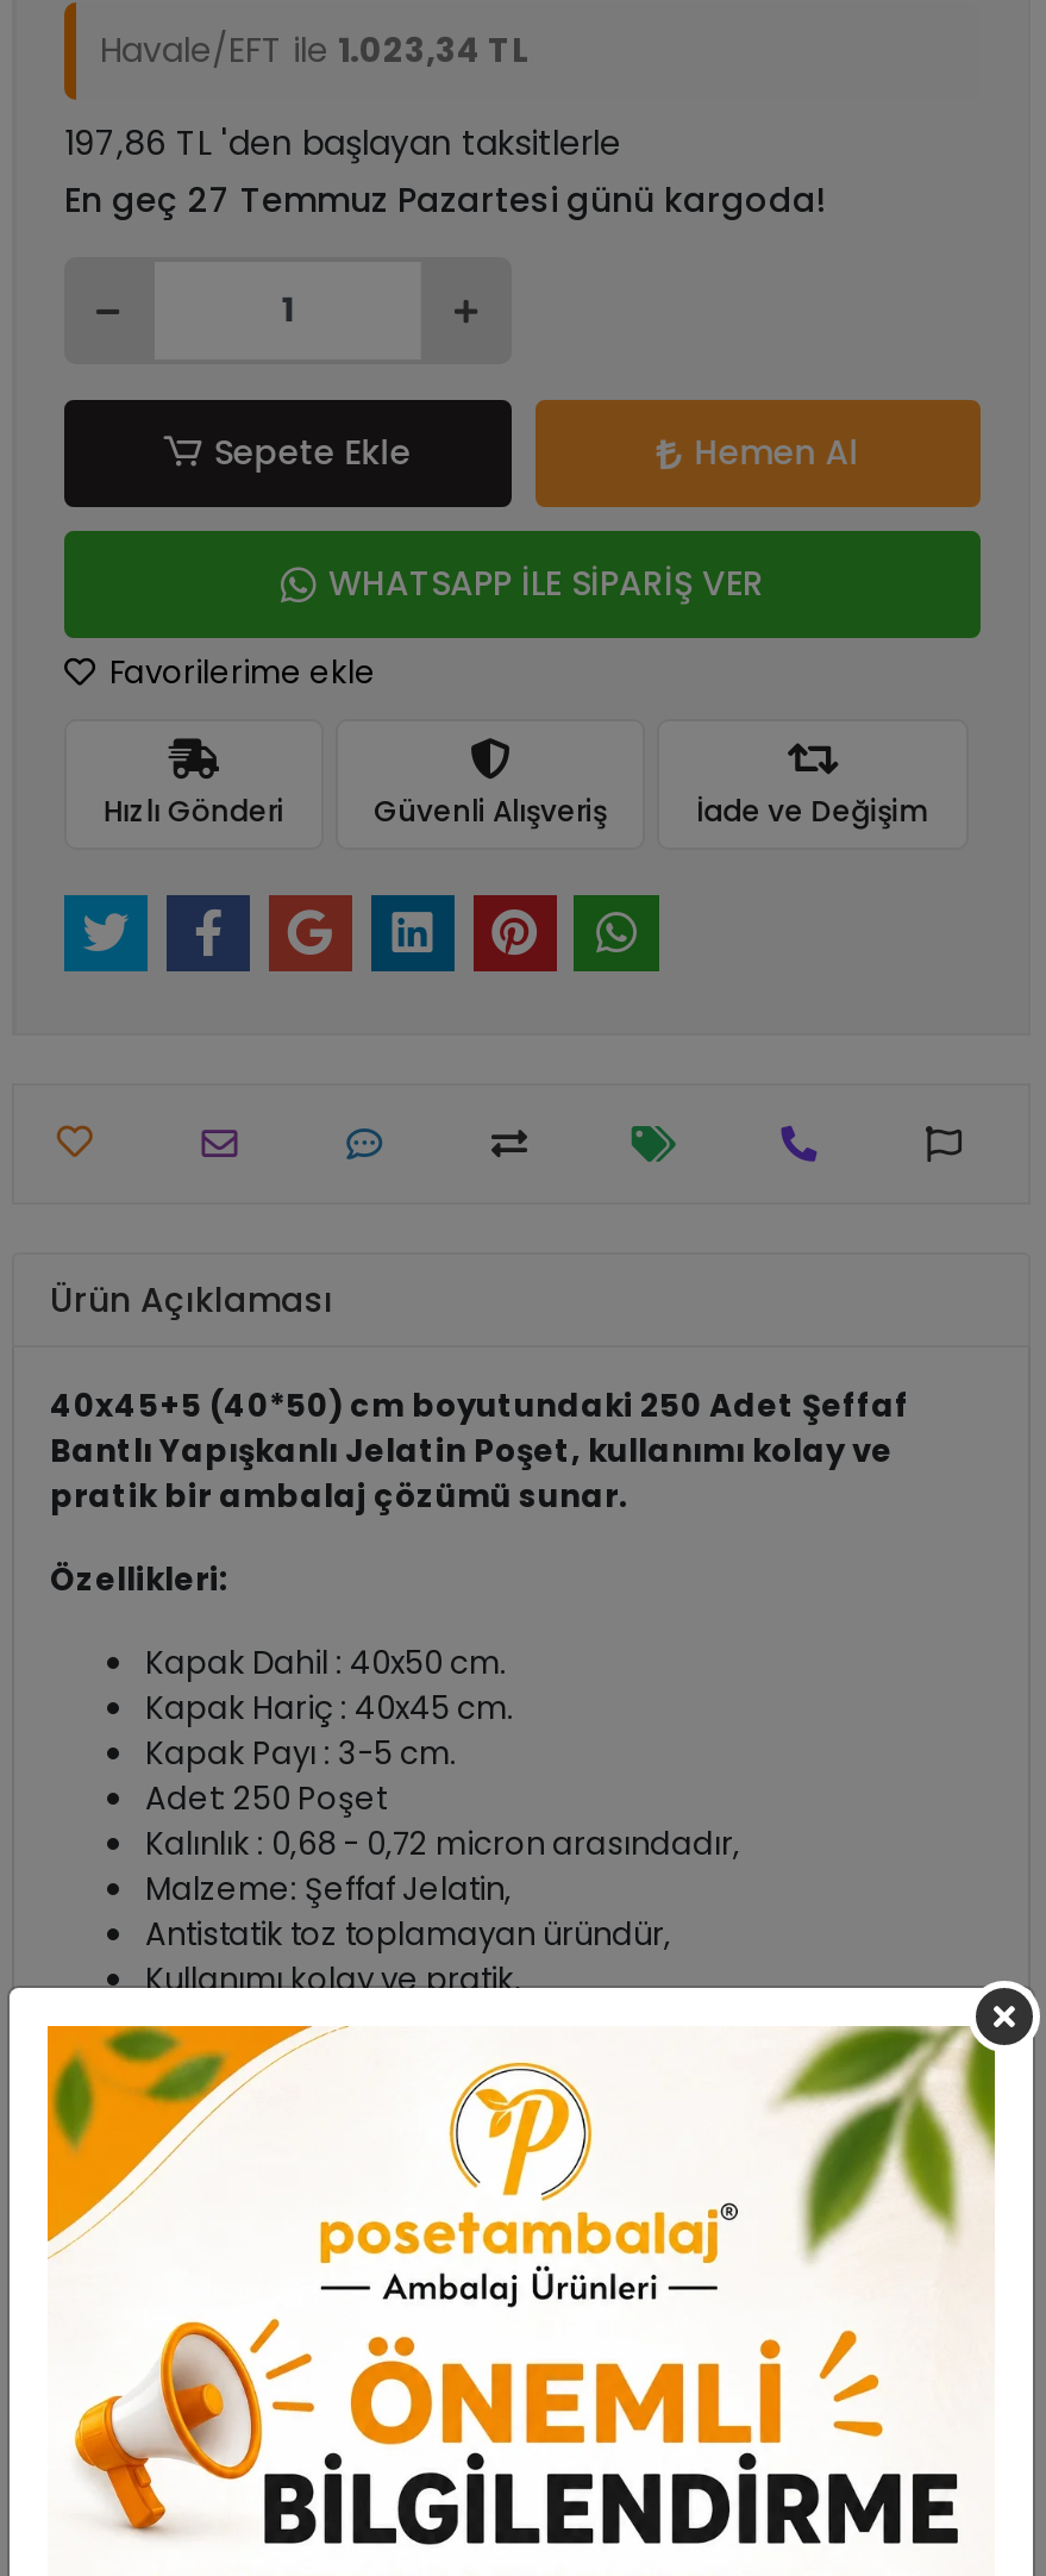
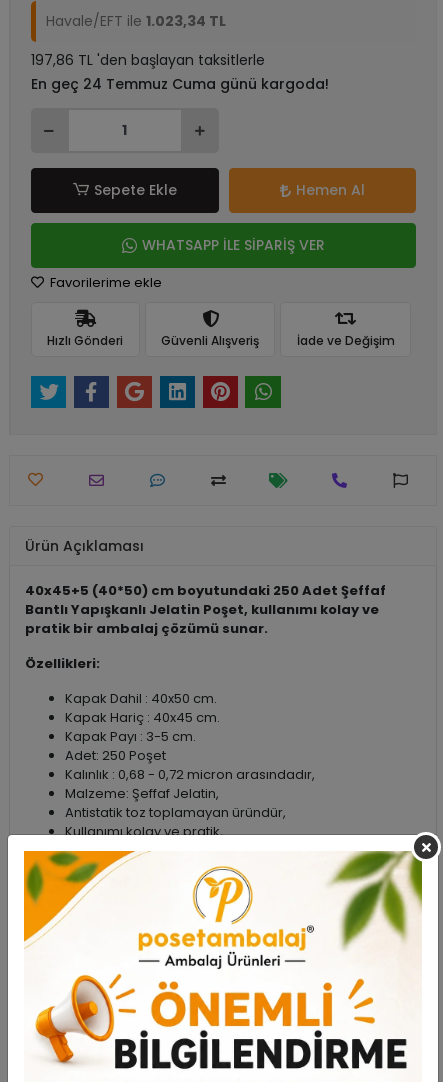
[64,176,826,224] En geç 27 Temmuz Pazartesi günü kargoda! -> [31,74,329,94] En geç 24 Temmuz Cuma günü kargoda!

